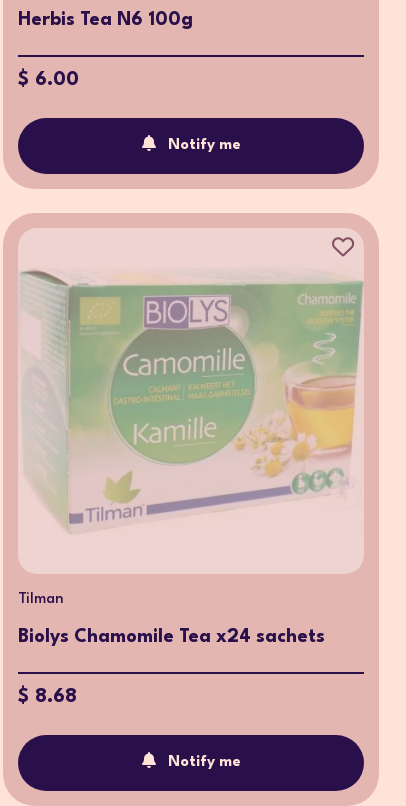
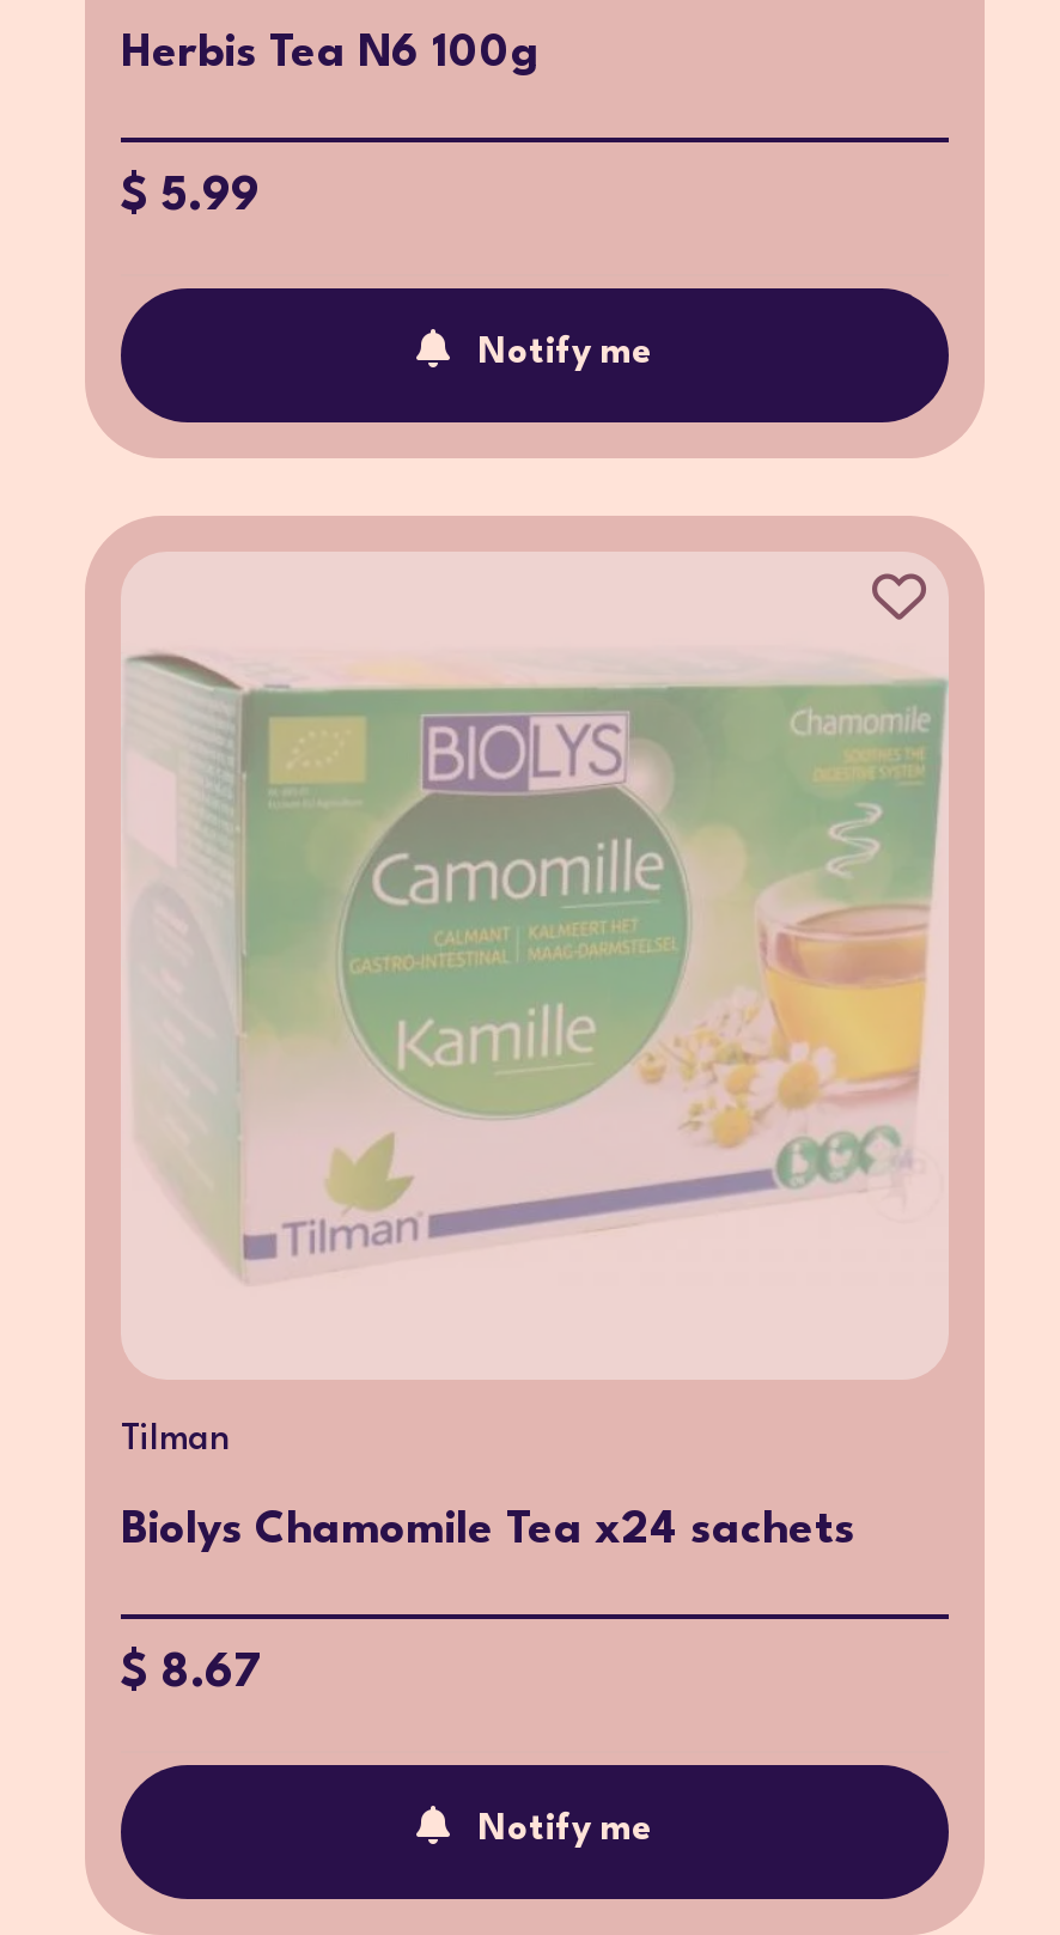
[18,69,79,89] $ 6.00 -> [121,172,260,220] $ 5.99
[18,686,77,706] $ 8.68 -> [121,1649,262,1697] $ 8.67

